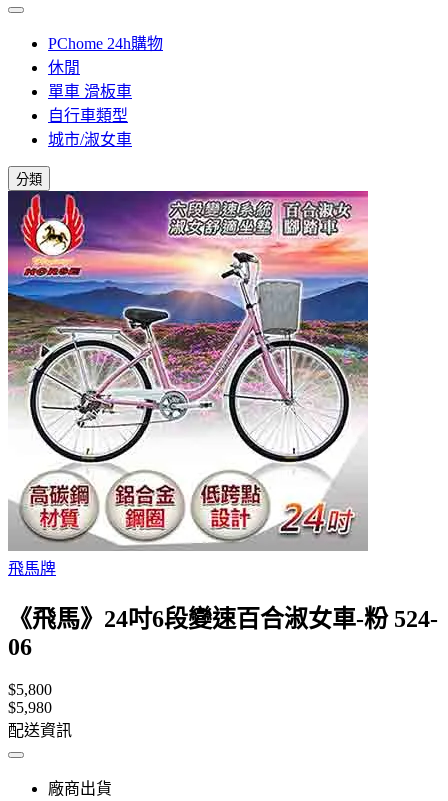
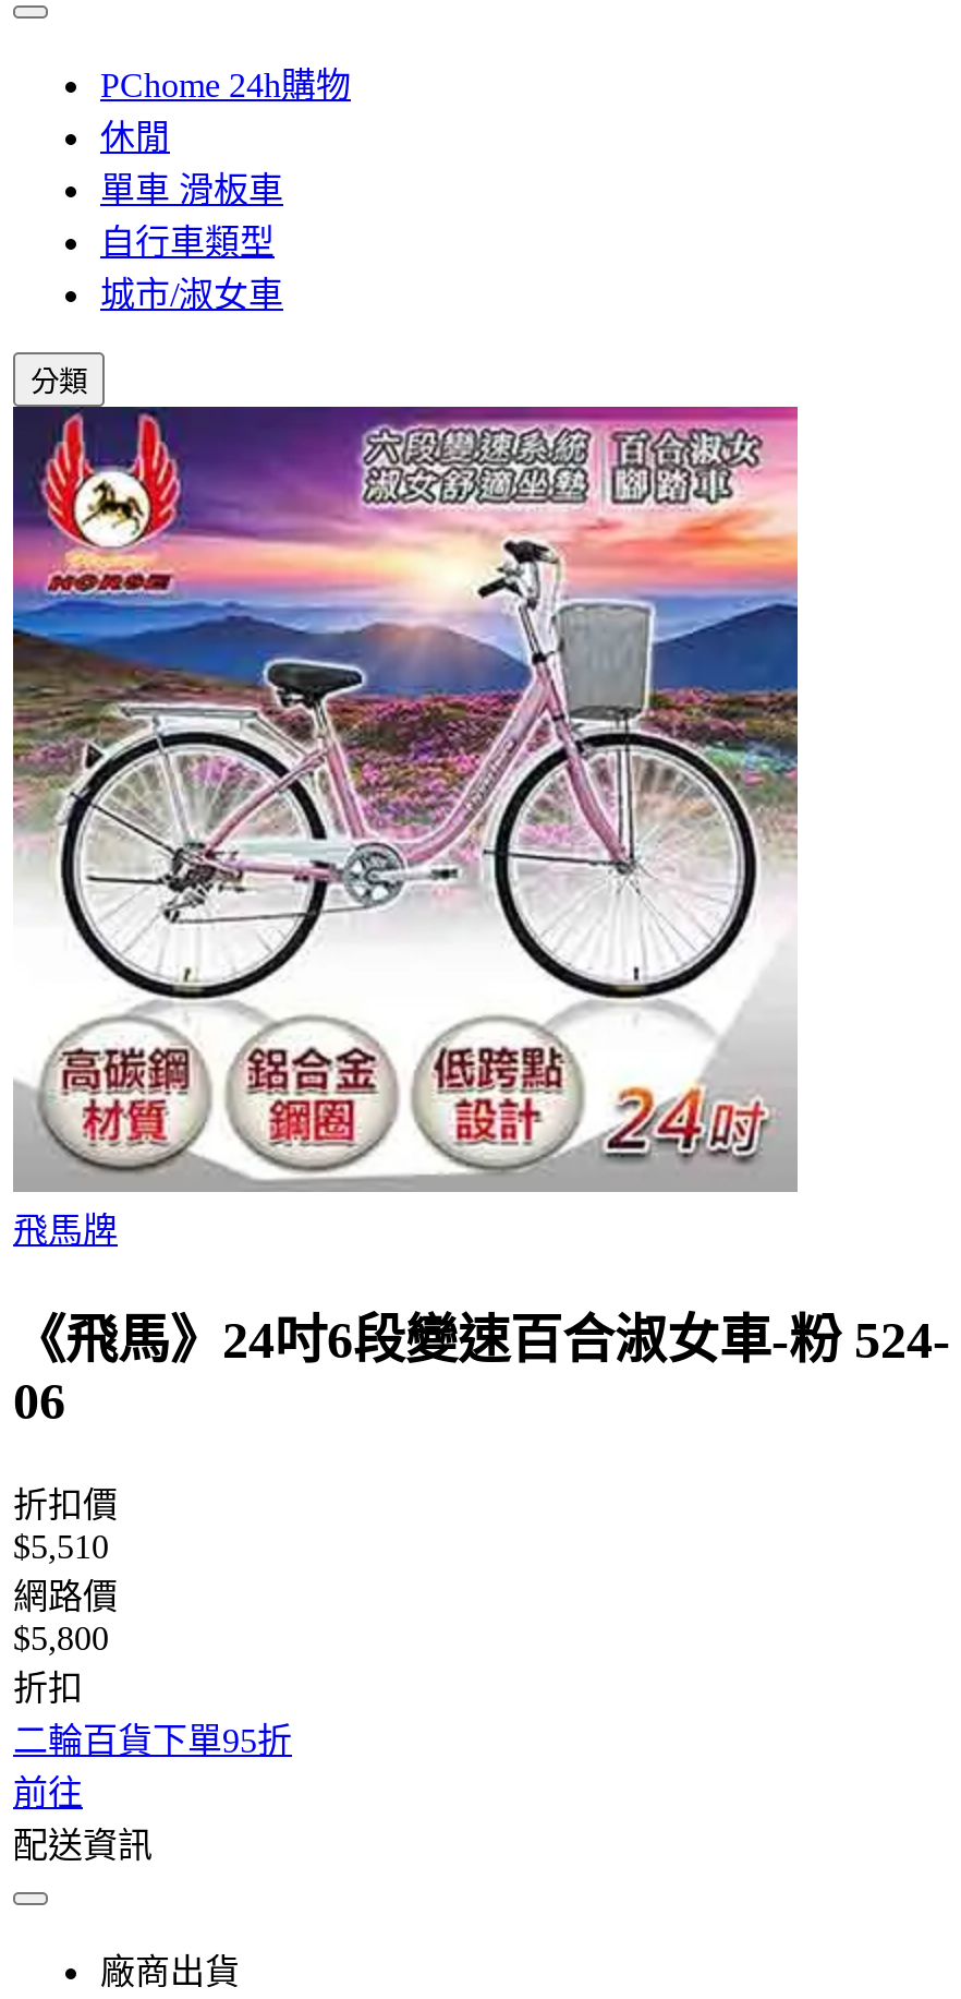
none -> [13,1486,118,1615] 折扣價 | $5,510 | 網路價
[8,699,52,716] $5,980 -> [13,1669,292,1811] 折扣 | 二輪百貨下單95折 | 前往

